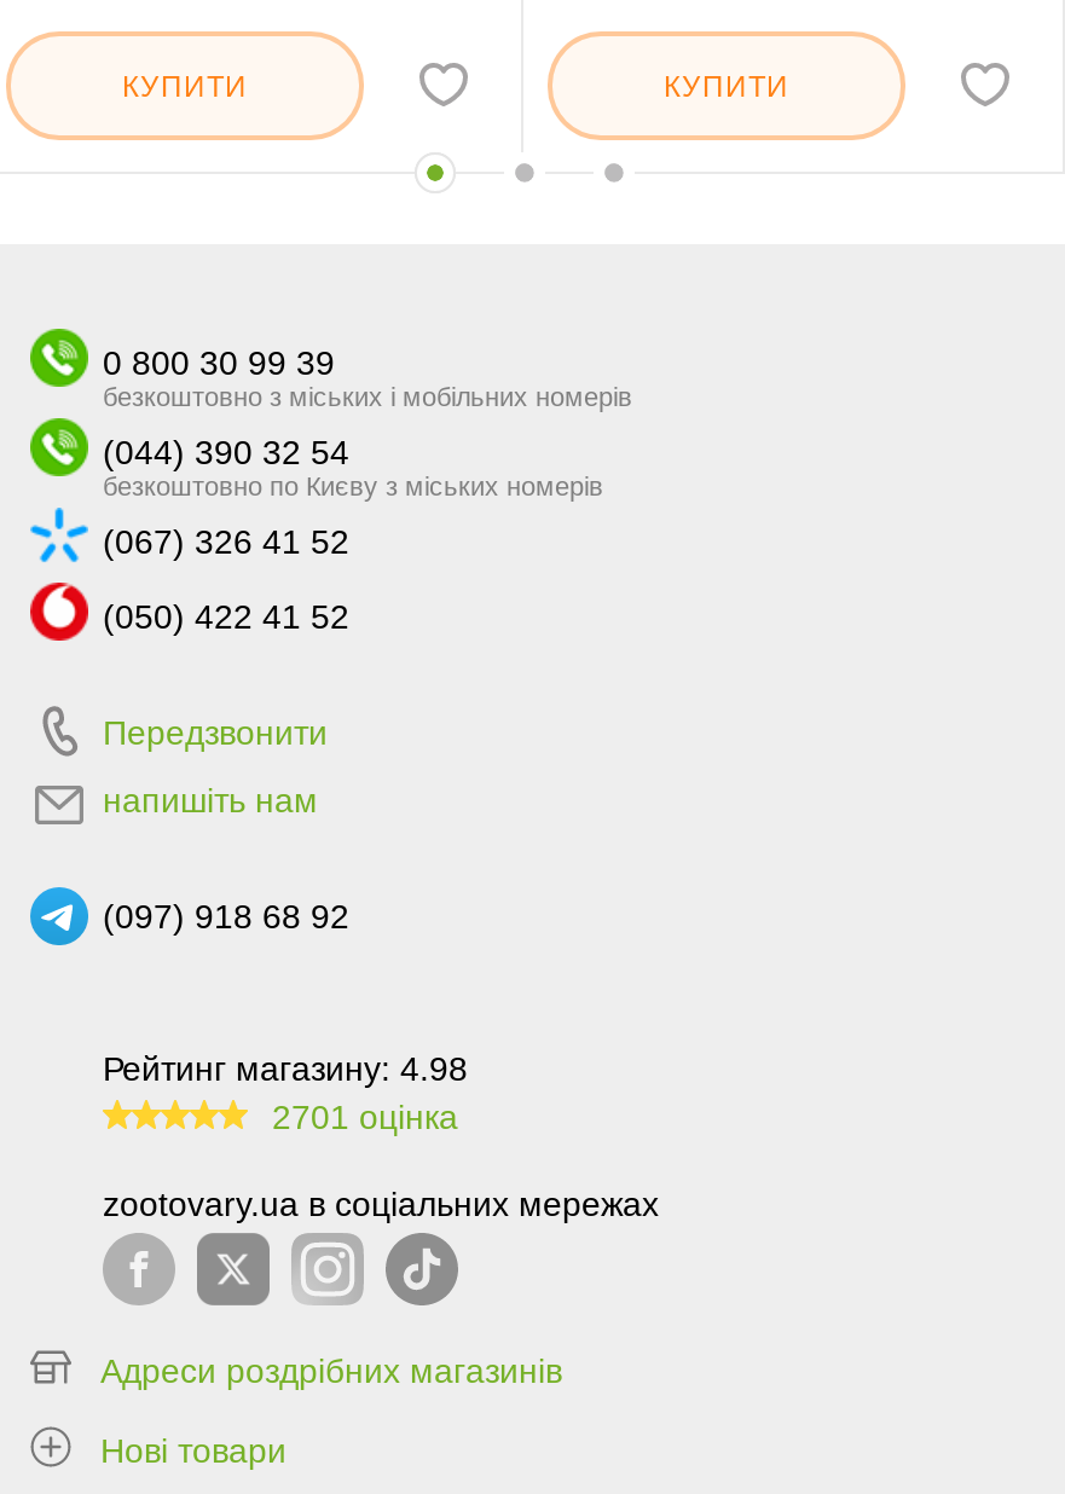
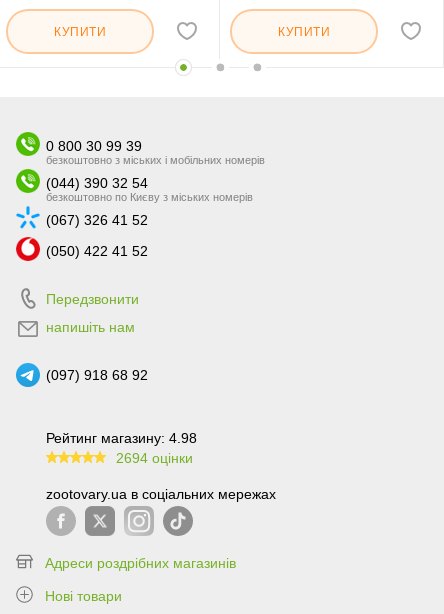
[272,1098,458,1136] 2701 оцінка -> [116,450,193,466] 2694 оцінки

